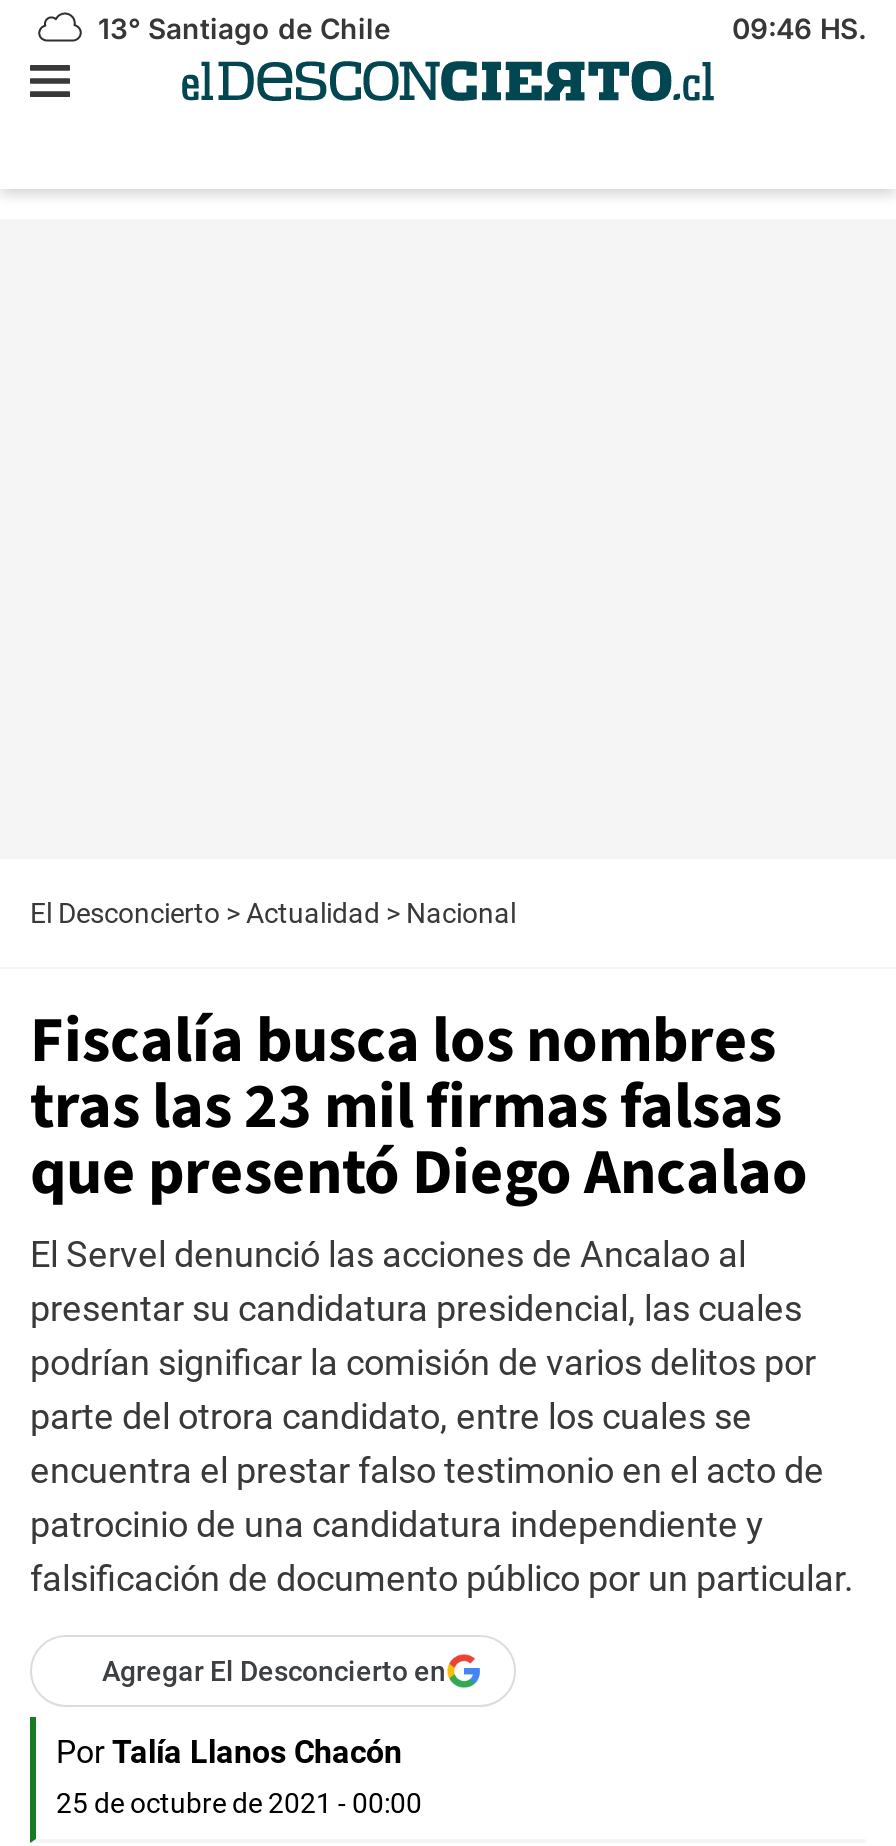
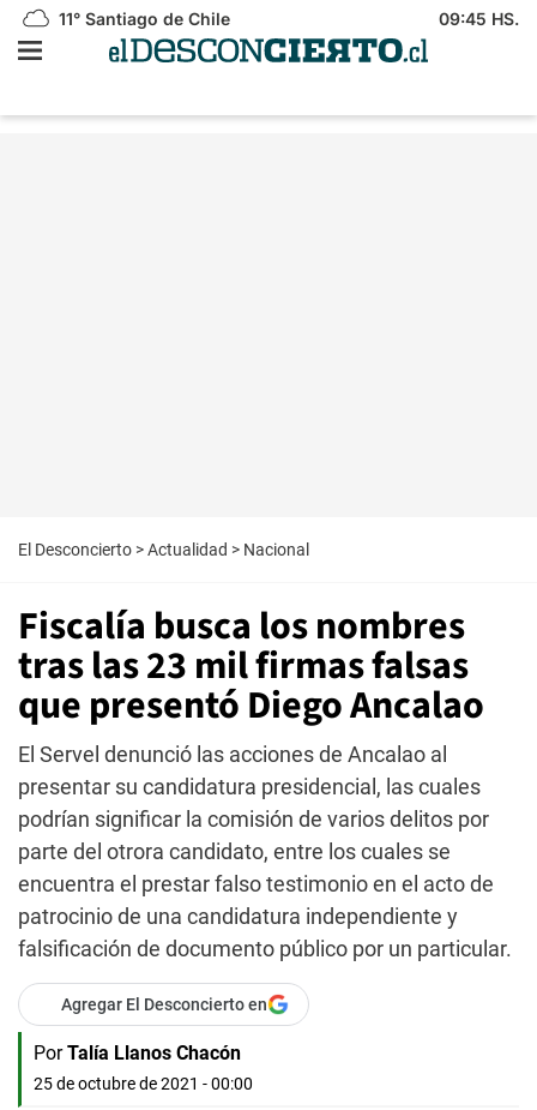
[90,11,390,45] 13° Santiago de Chile -> [54,8,230,29] 11° Santiago de Chile
[732,11,866,45] 09:46 HS. -> [439,8,519,29] 09:45 HS.

